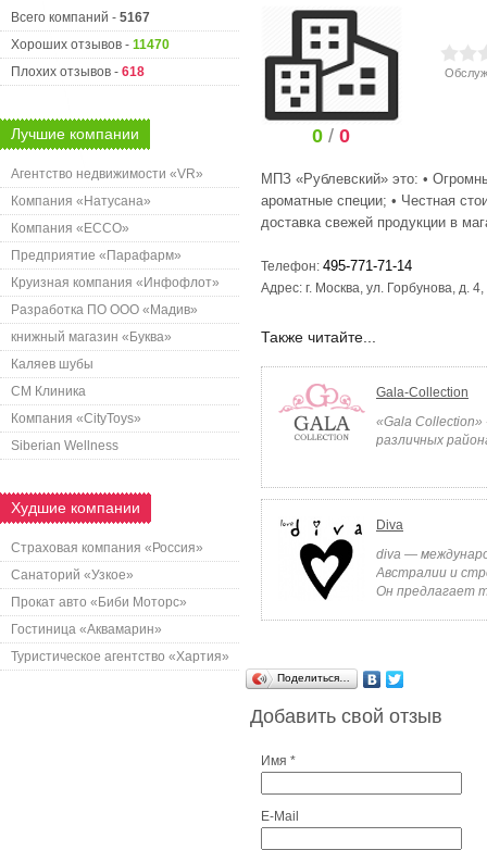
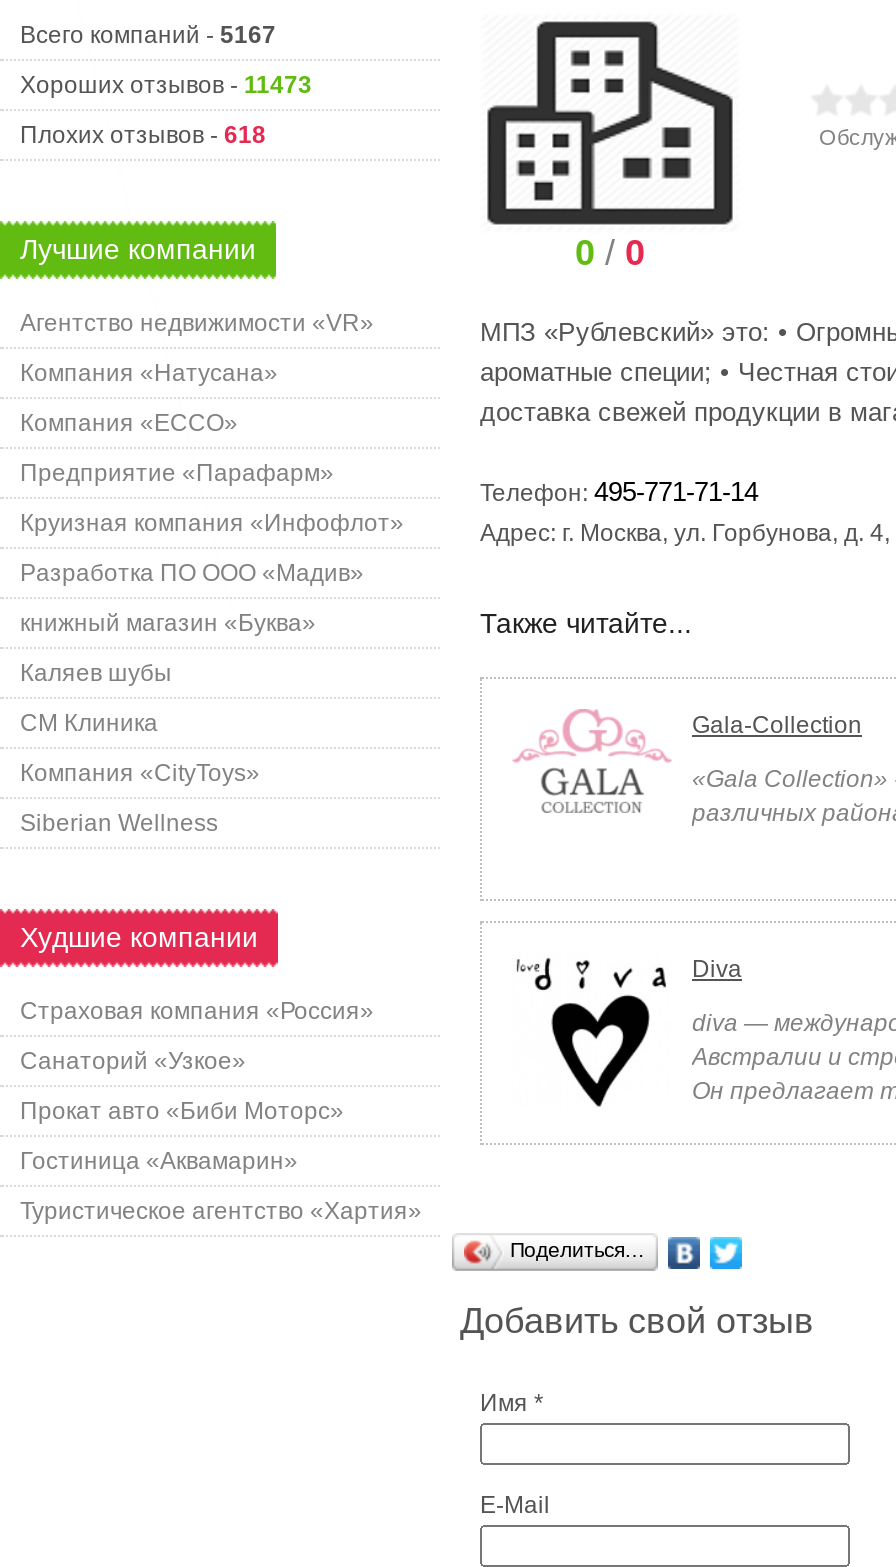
[11,37,170,52] Хороших отзывов - 11470 -> [20,71,312,99] Хороших отзывов - 11473

